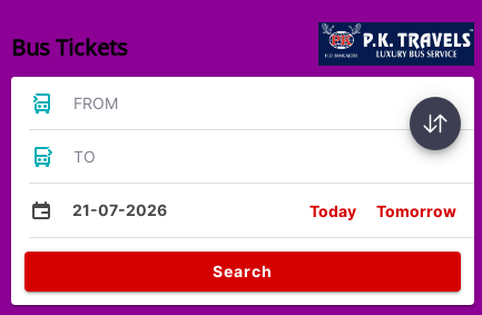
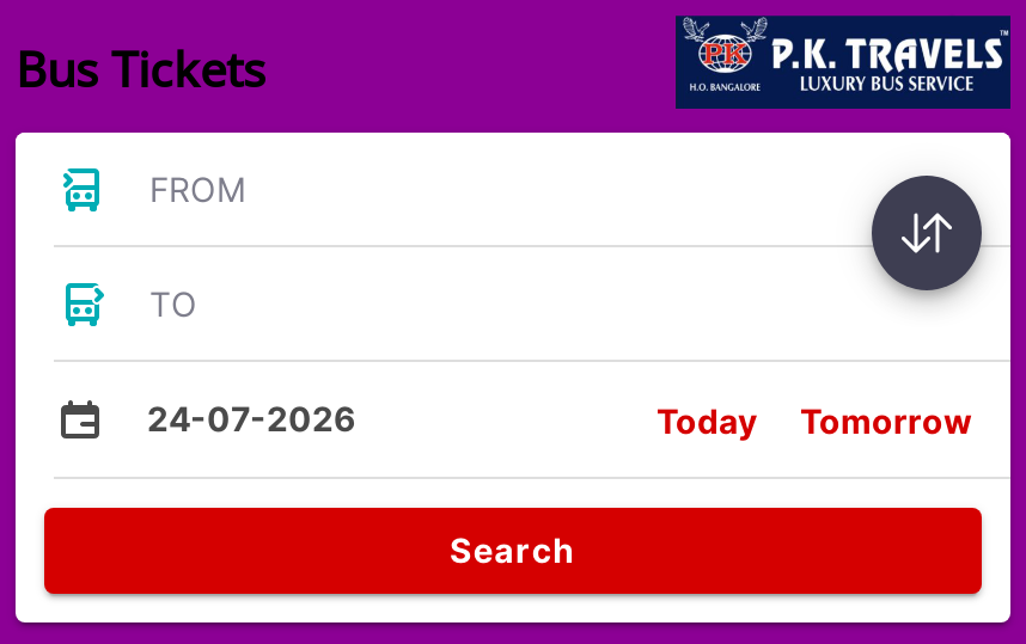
[72,200,167,219] 21-07-2026 -> [147,398,355,438] 24-07-2026

